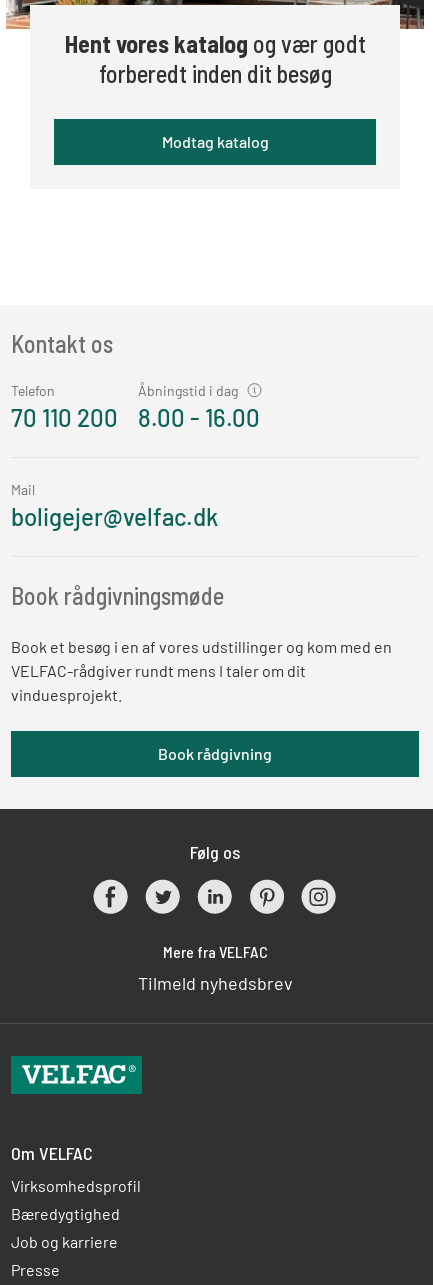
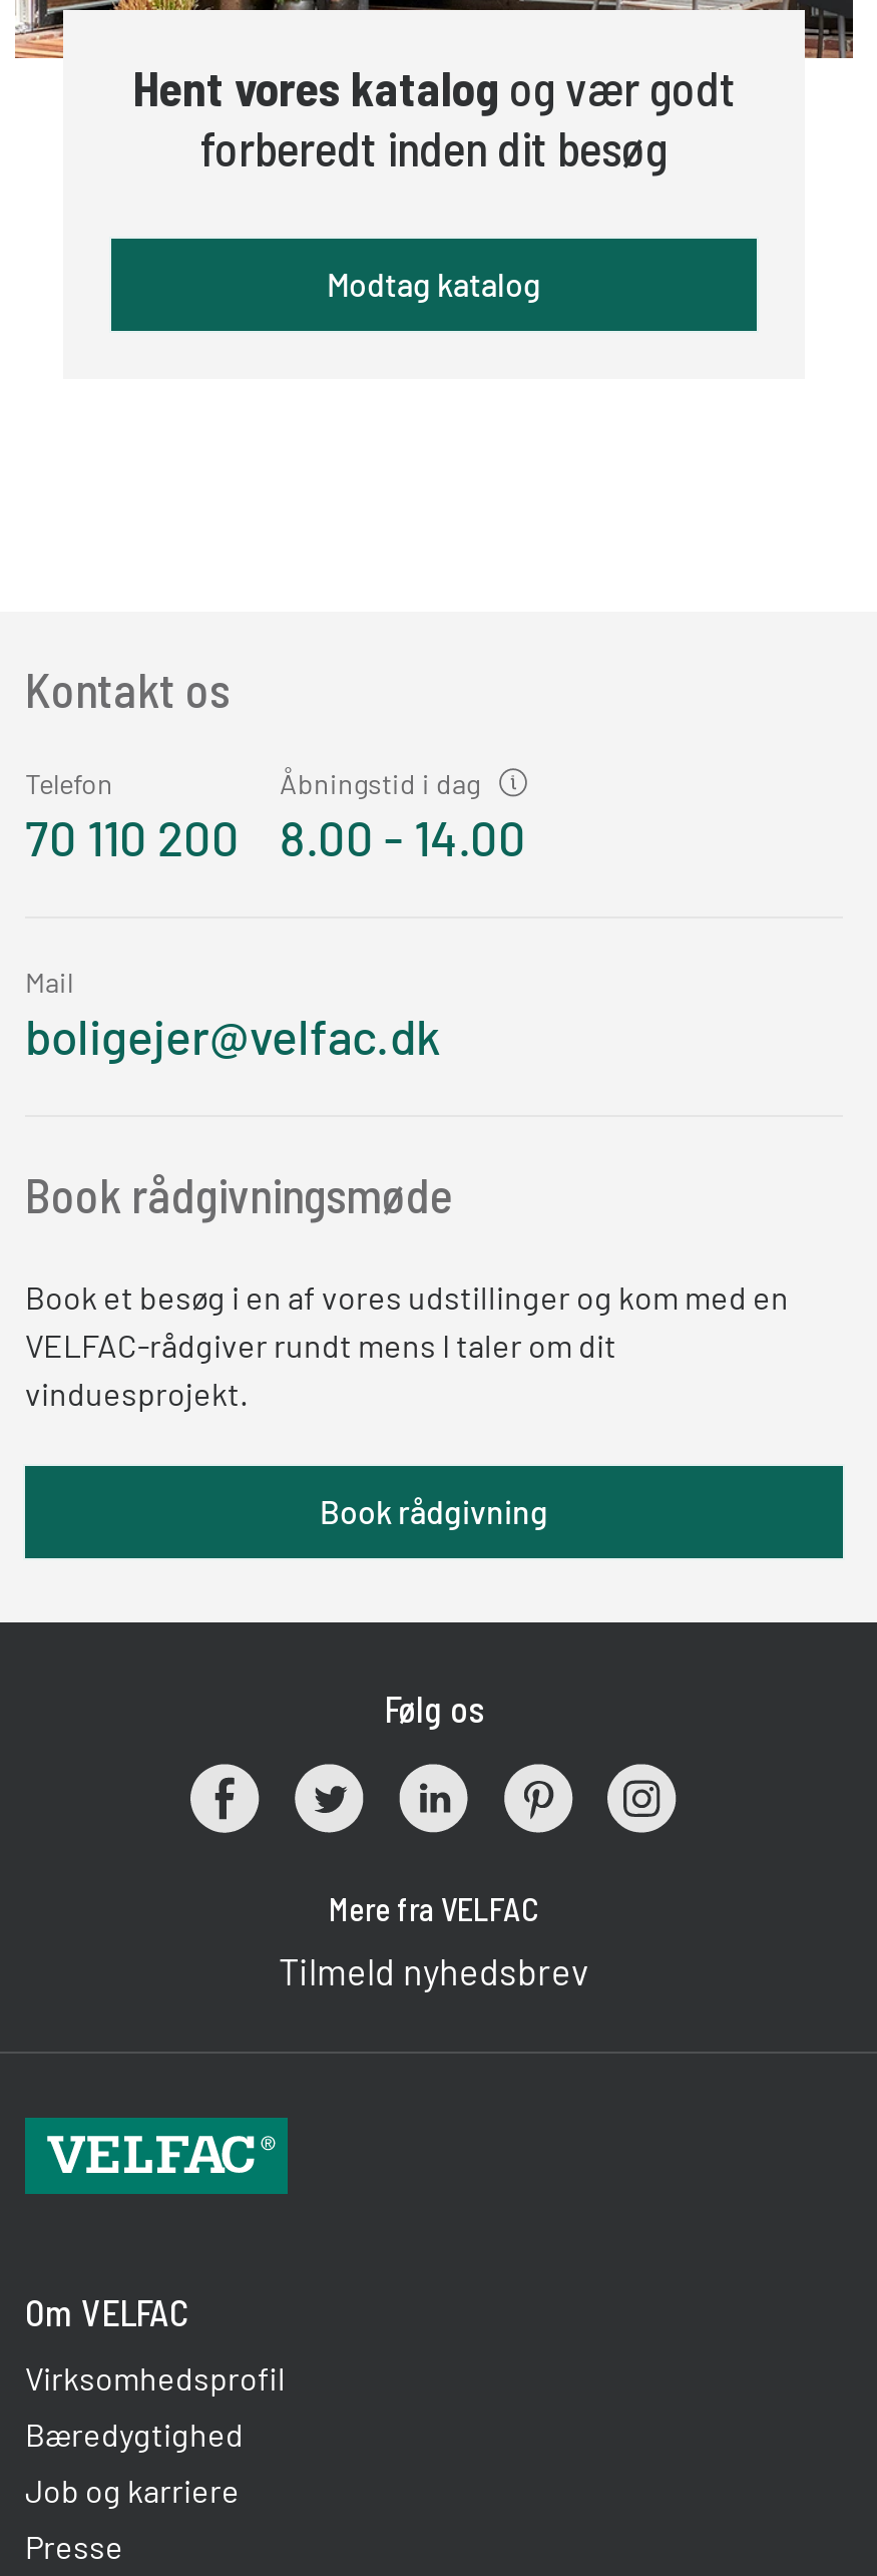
[11,403,260,432] 70 110 200 8.00 - 16.00 -> [25,808,526,866] 70 110 200 8.00 - 14.00

